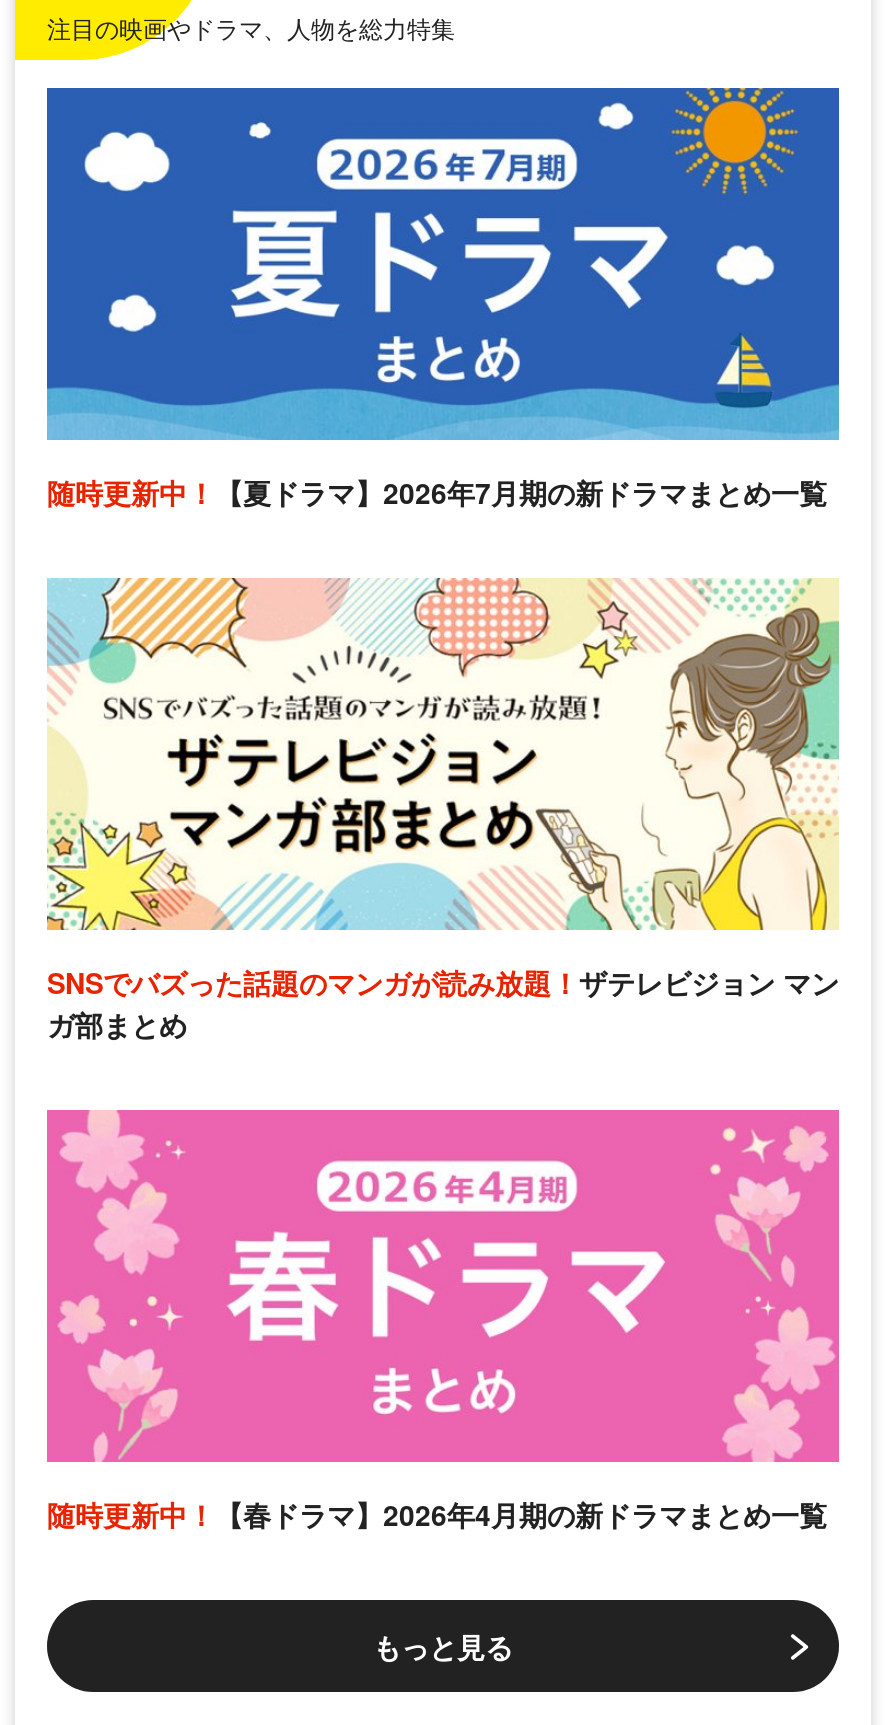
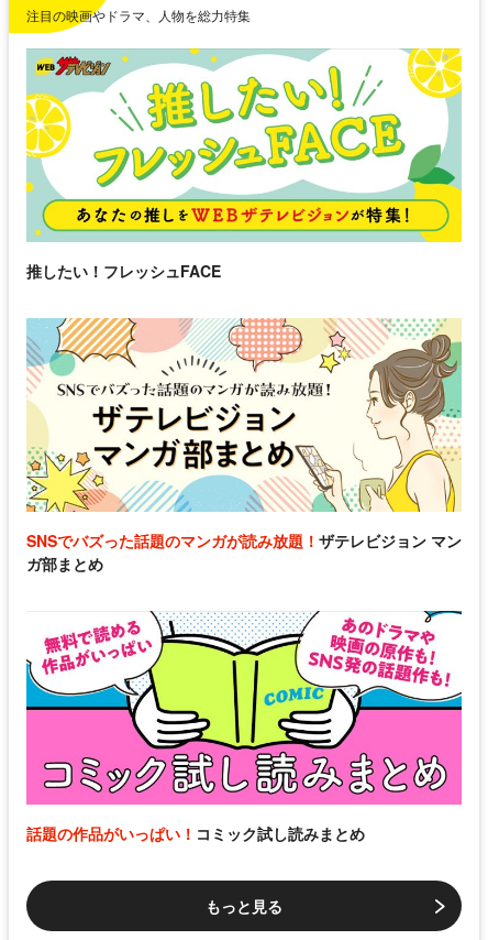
[45,86,841,513] [image] | 随時更新中！【夏ドラマ】2026年7月期の新ドラマまとめ一覧 -> [25,47,463,282] [image] | 推したい！フレッシュFACE
[45,1108,841,1535] [image] | 随時更新中！【春ドラマ】2026年4月期の新ドラマまとめ一覧 -> [25,610,463,845] [image] | 話題の作品がいっぱい！コミック試し読みまとめ

